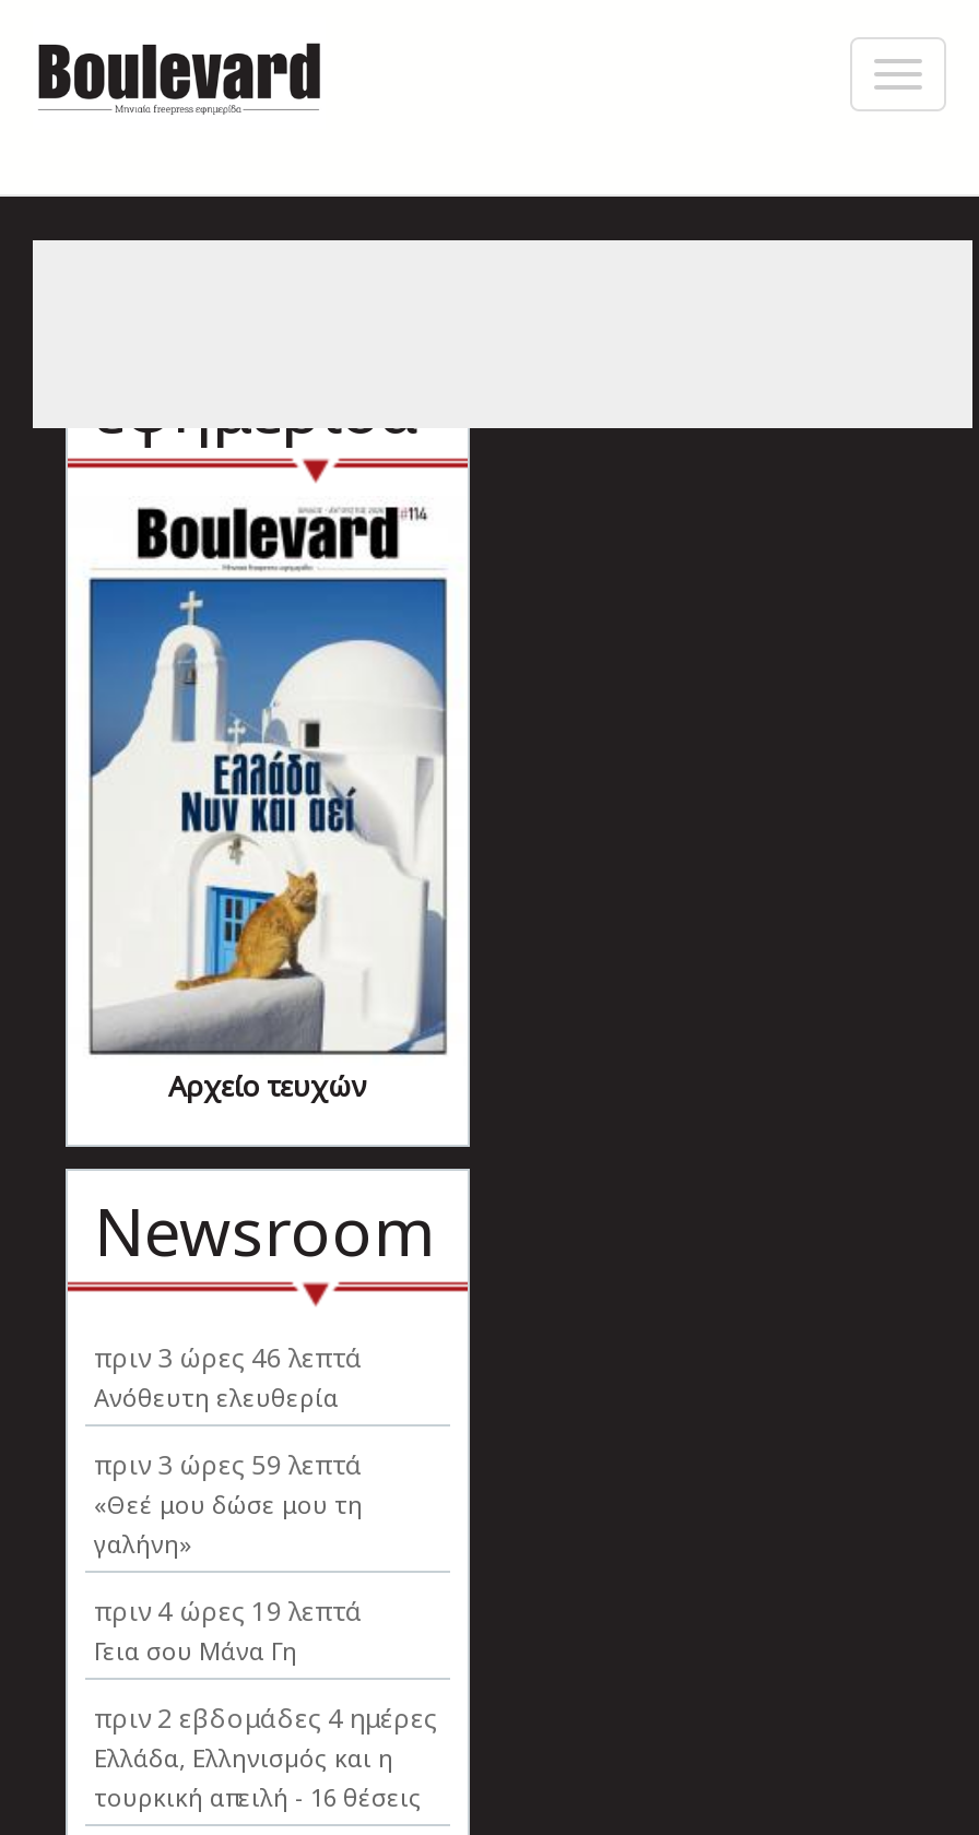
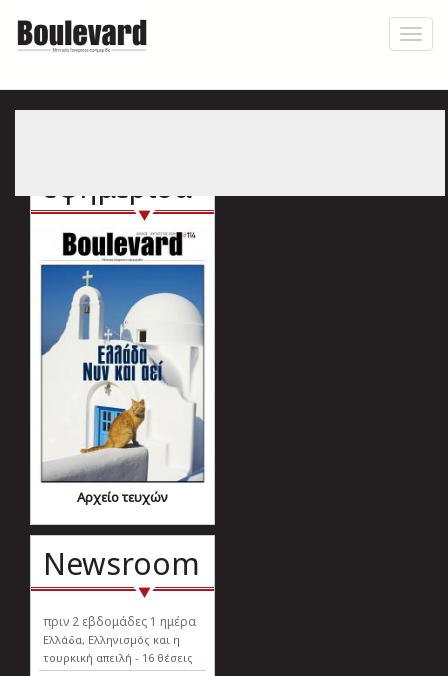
[94,1340,437,1738] πριν 3 ώρες 46 λεπτά | Ανόθευτη ελευθερία | πριν 3 ώρες 59 λεπτά | «Θεέ μου δώσε μου τη | γαλήνη» | πριν 4 ώρες 19 λεπτά | Γεια σου Μάνα Γη | πριν 2 εβδομάδες 4 ημέρες -> [43,613,196,630] πριν 2 εβδομάδες 1 ημέρα

